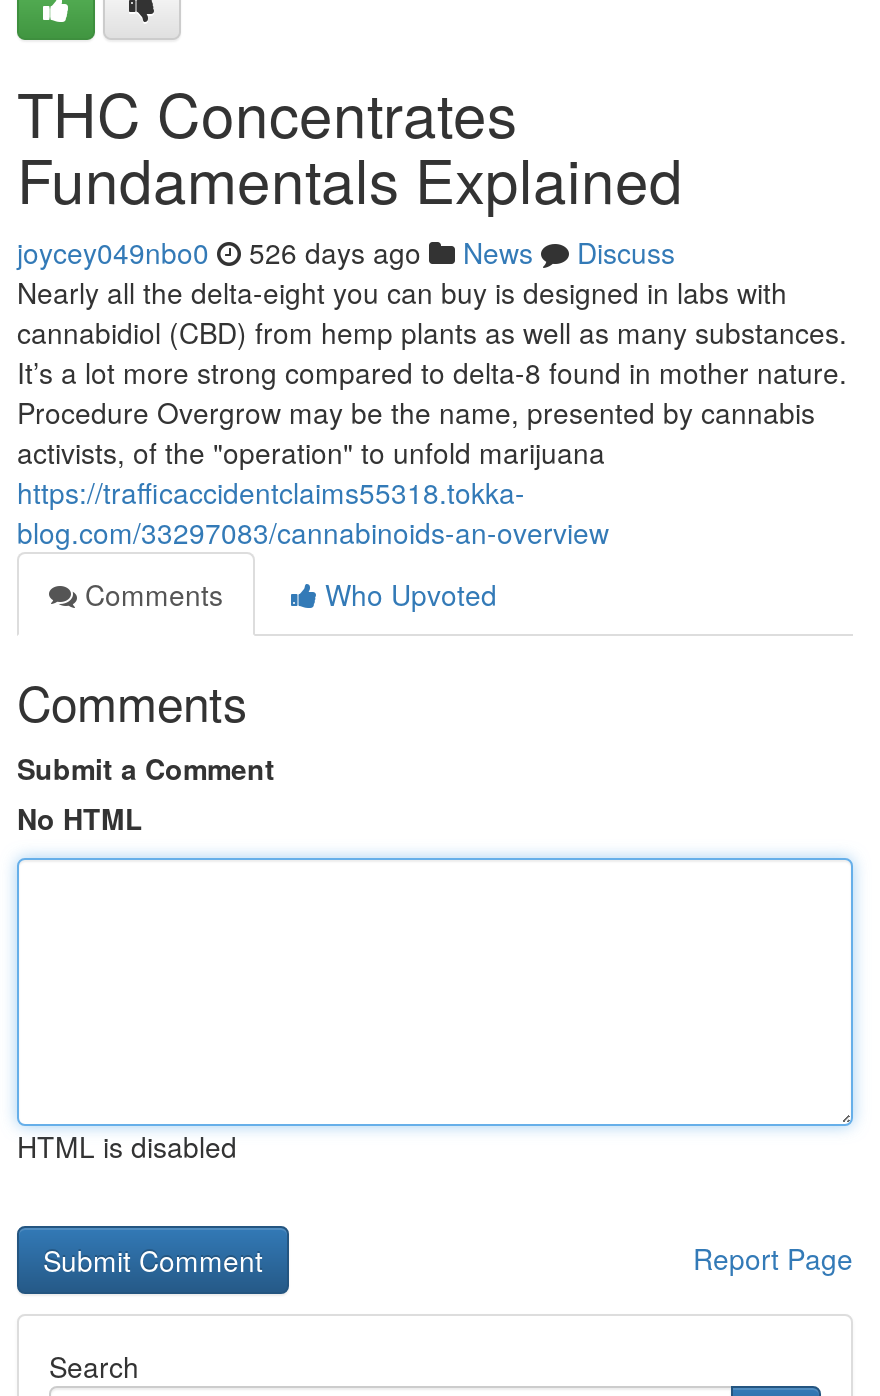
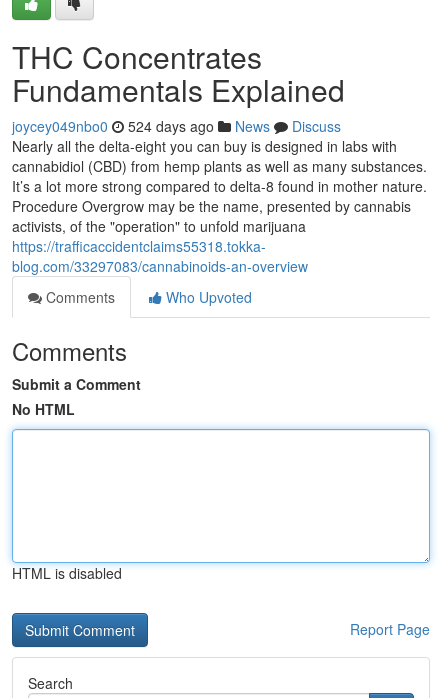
[17,232,675,272] joycey049nbo0 526 days ago News Discuss -> [12,116,341,136] joycey049nbo0 524 days ago News Discuss

